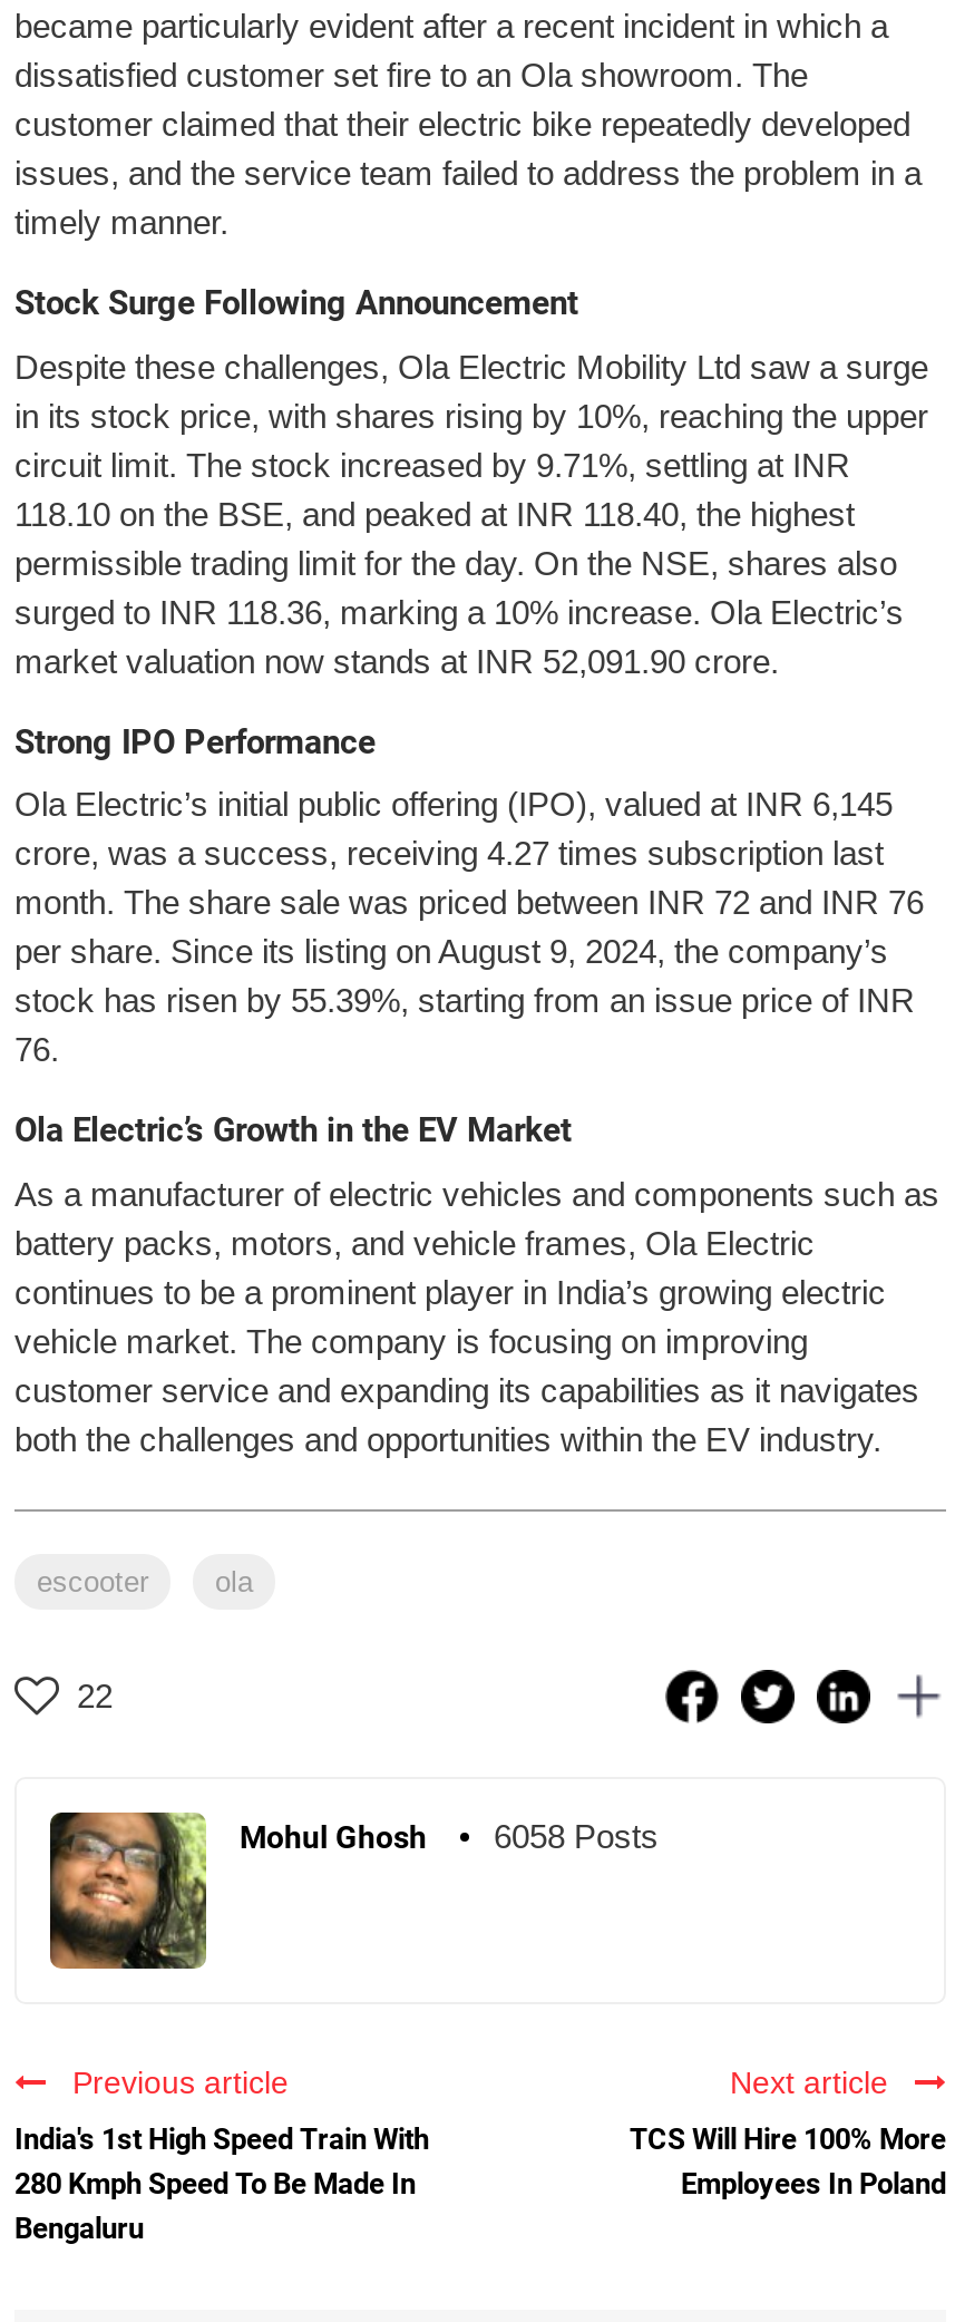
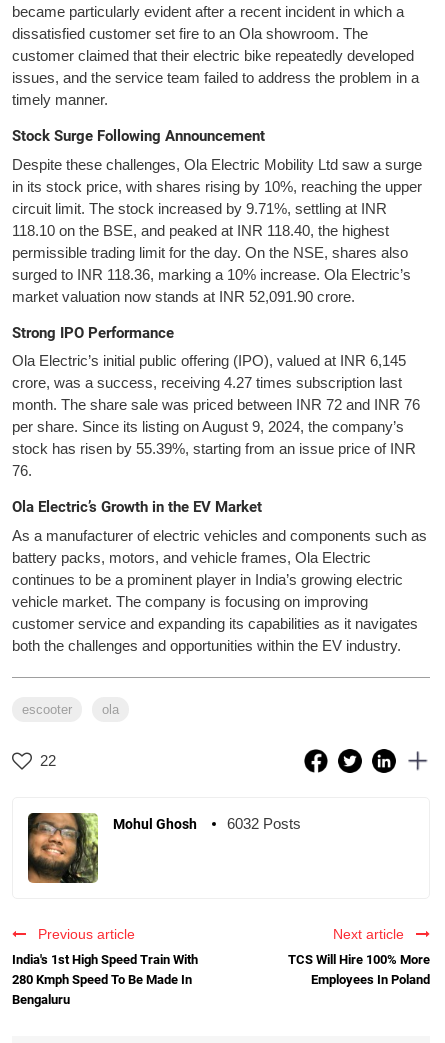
[240,1816,659,1854] Mohul Ghosh 6058 Posts -> [113,815,301,832] Mohul Ghosh 6032 Posts

